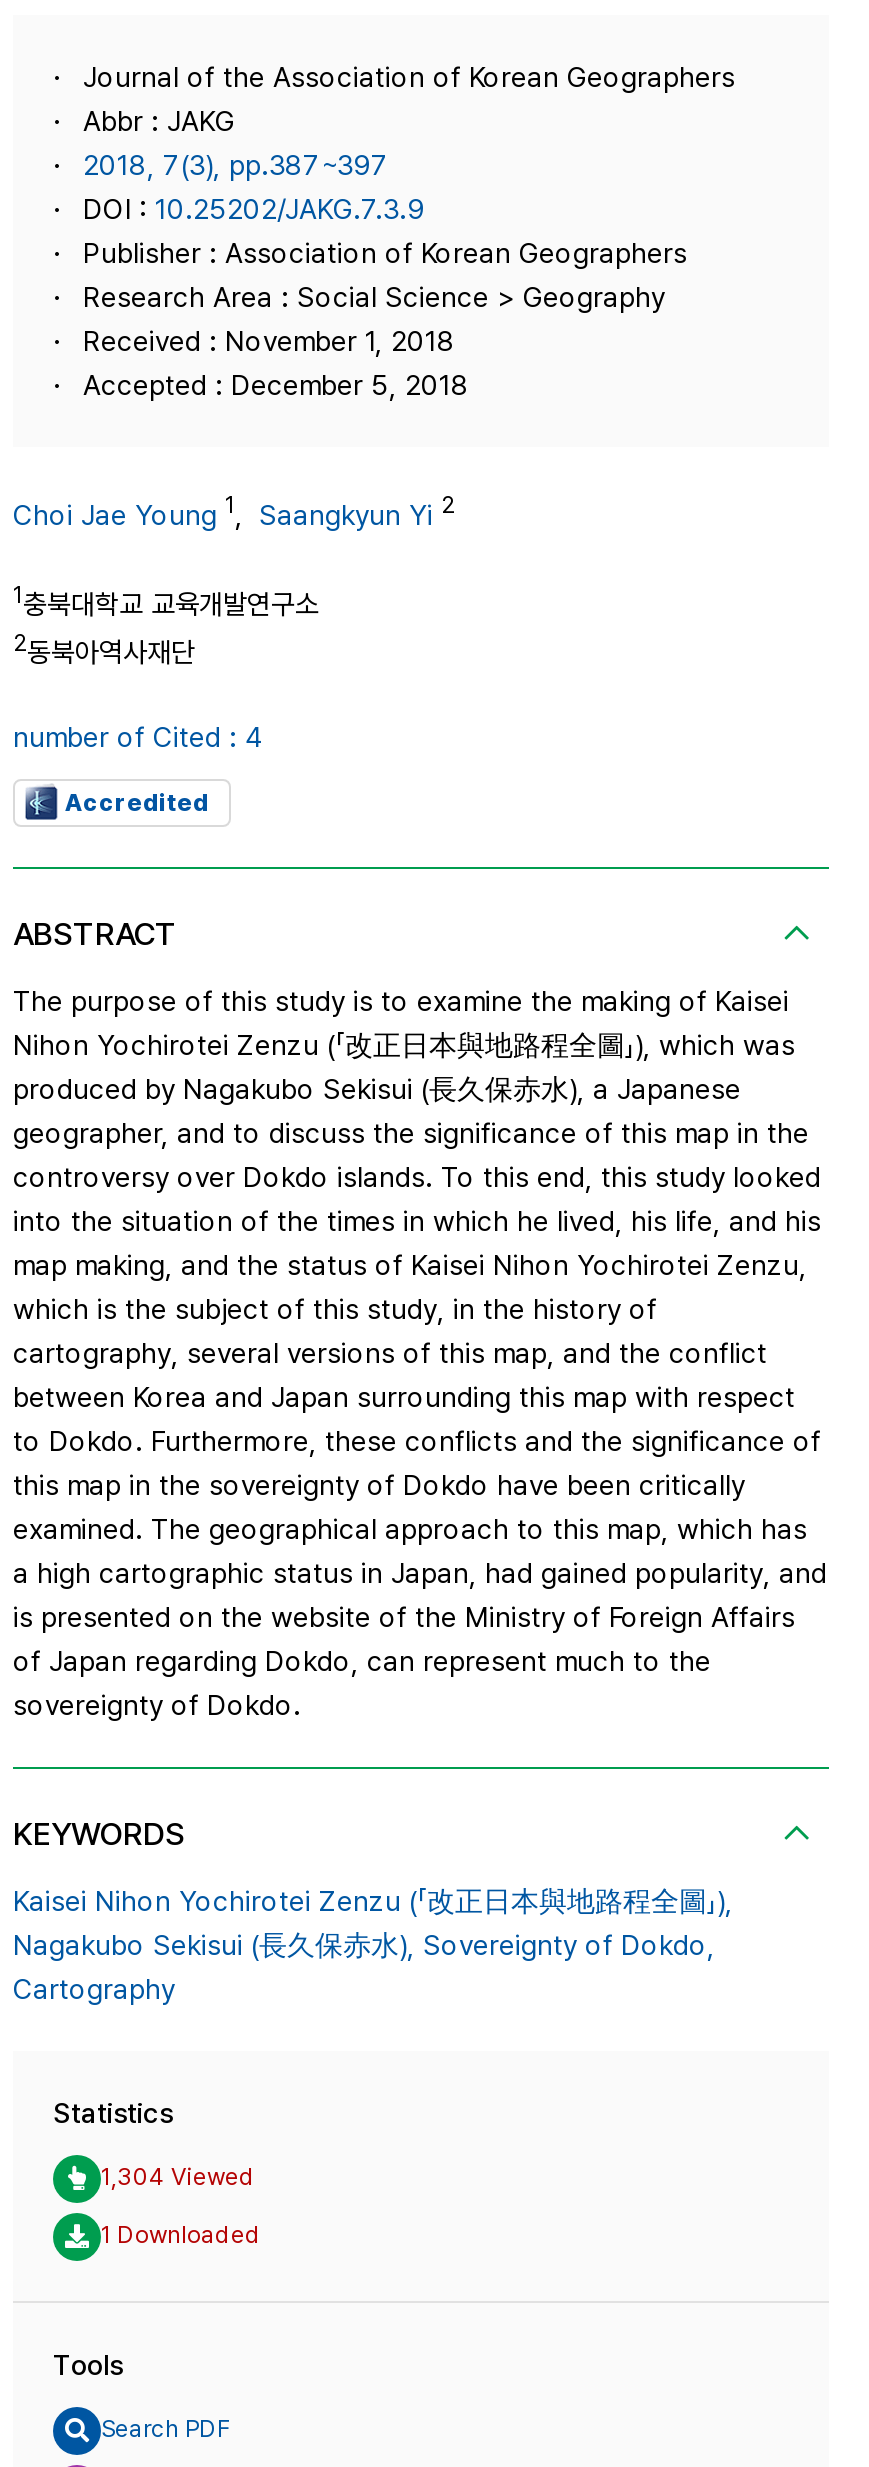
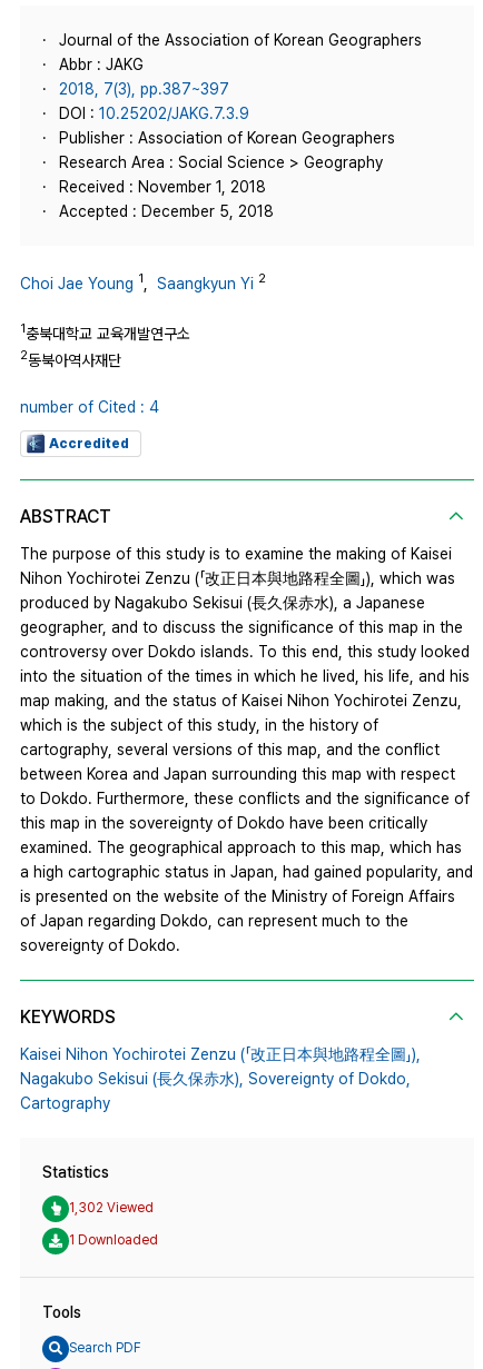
[101,2164,255,2192] 1,304 Viewed -> [69,1201,154,1216] 1,302 Viewed

